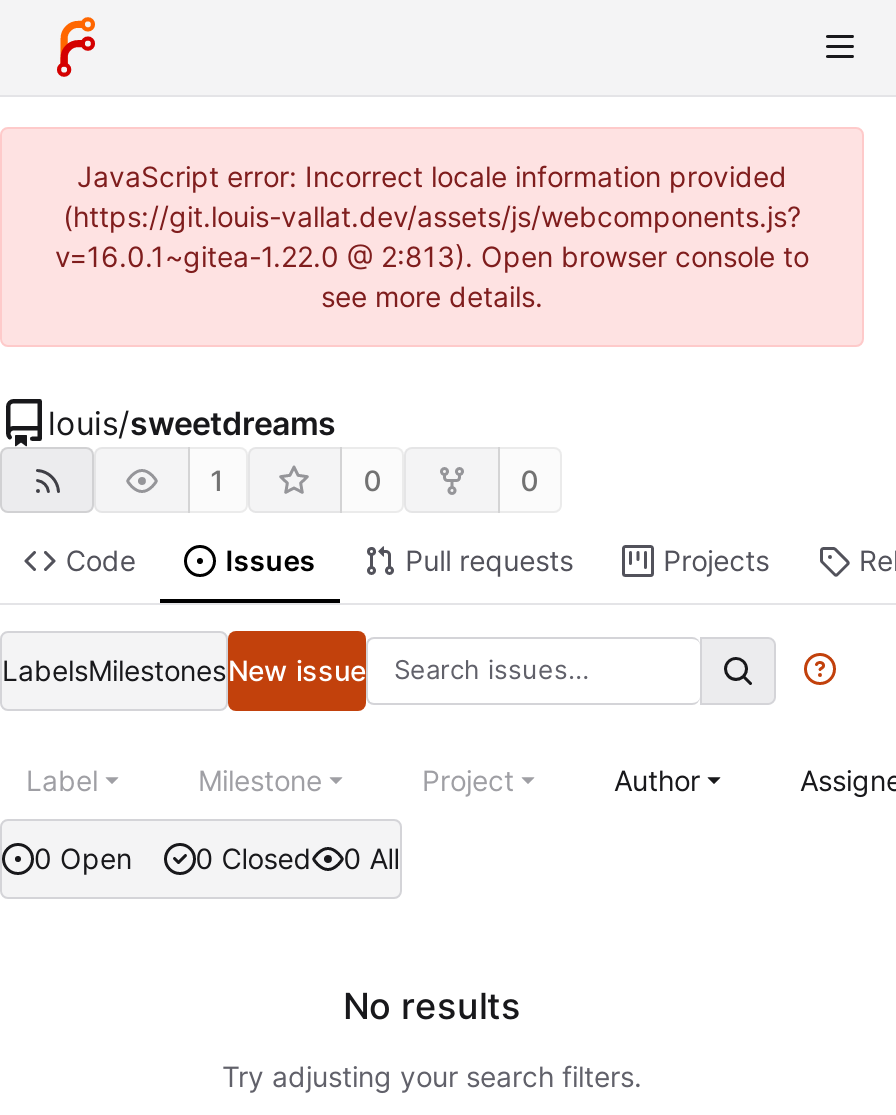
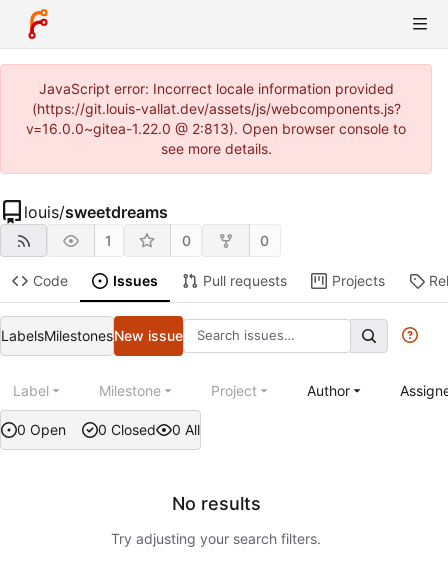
[55,239,809,273] v=16.0.1~gitea-1.22.0 @ 2:813). Open browser console to -> [26,120,406,137] v=16.0.0~gitea-1.22.0 @ 2:813). Open browser console to

